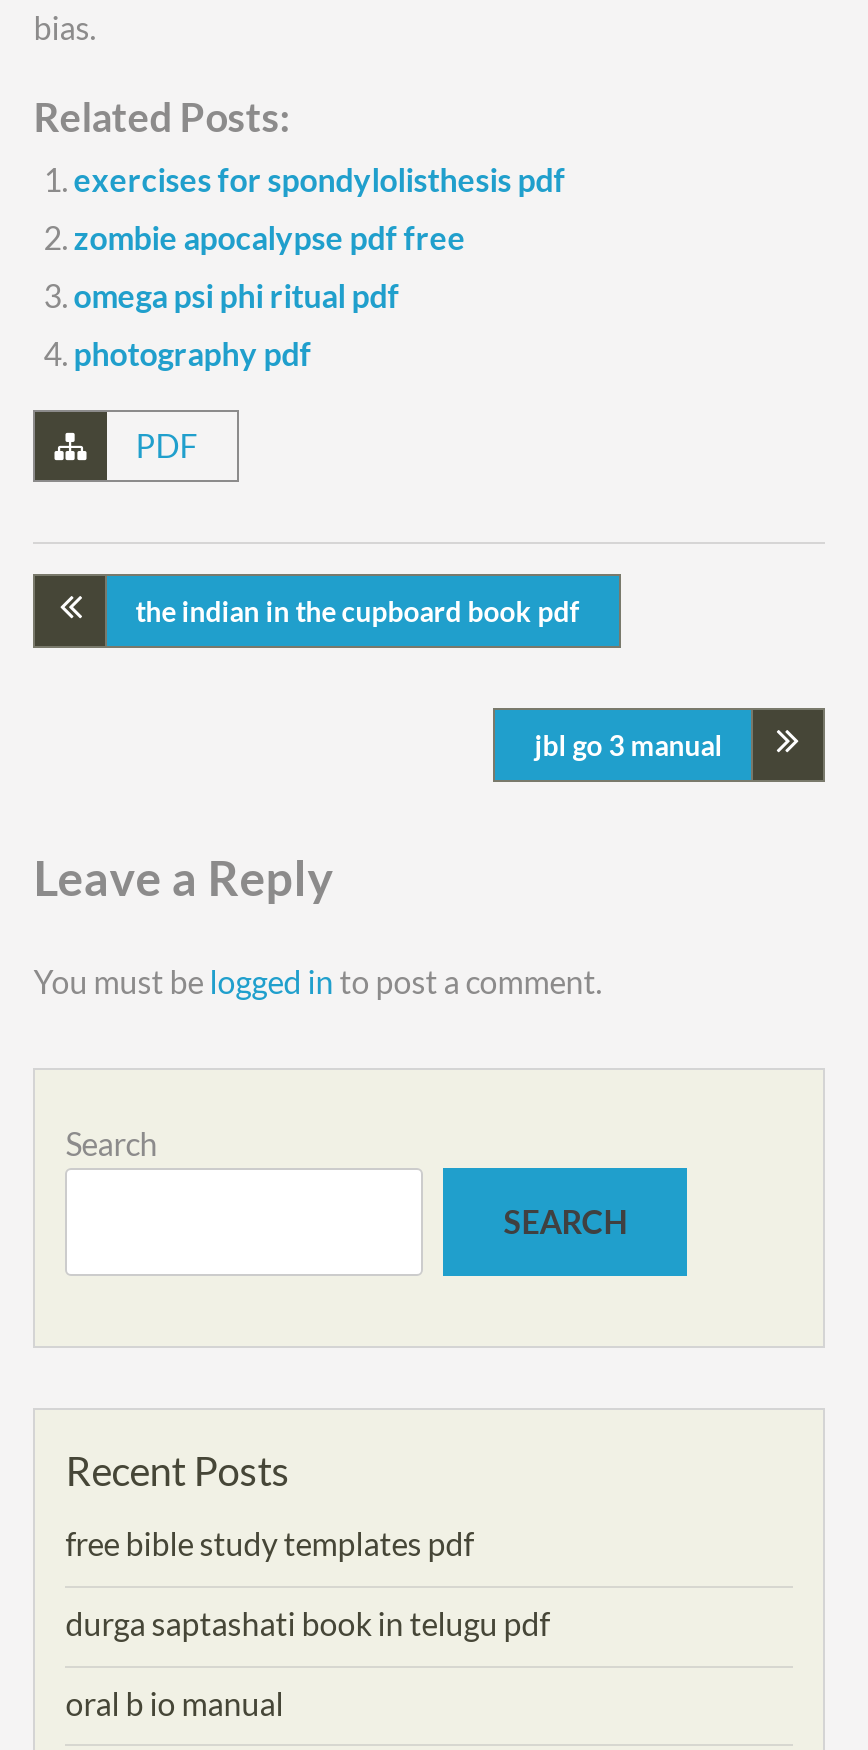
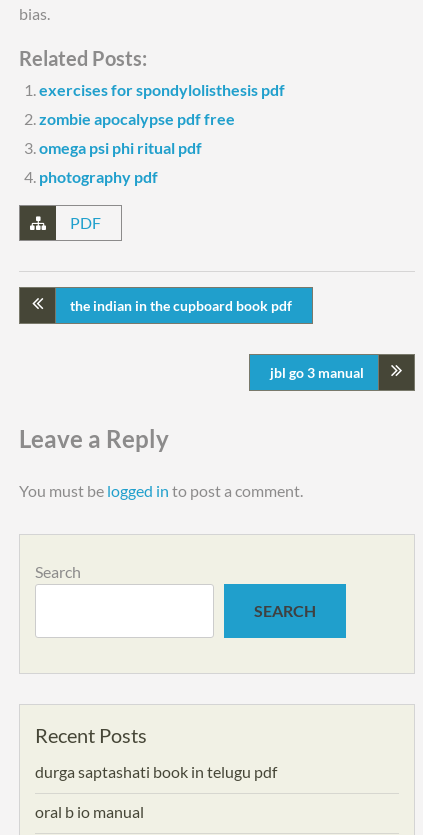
[65,1524,473,1562] free bible study templates pdf -> none

